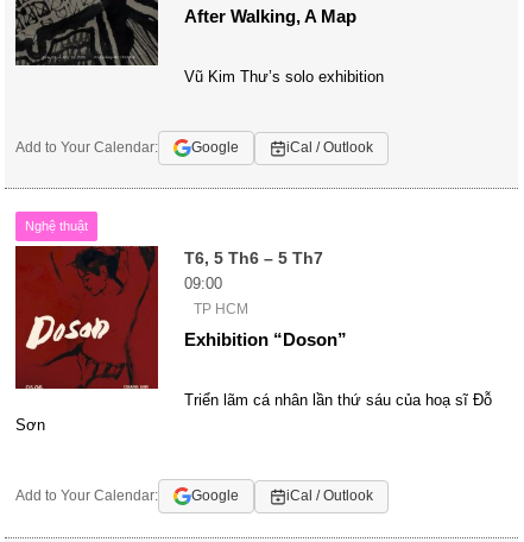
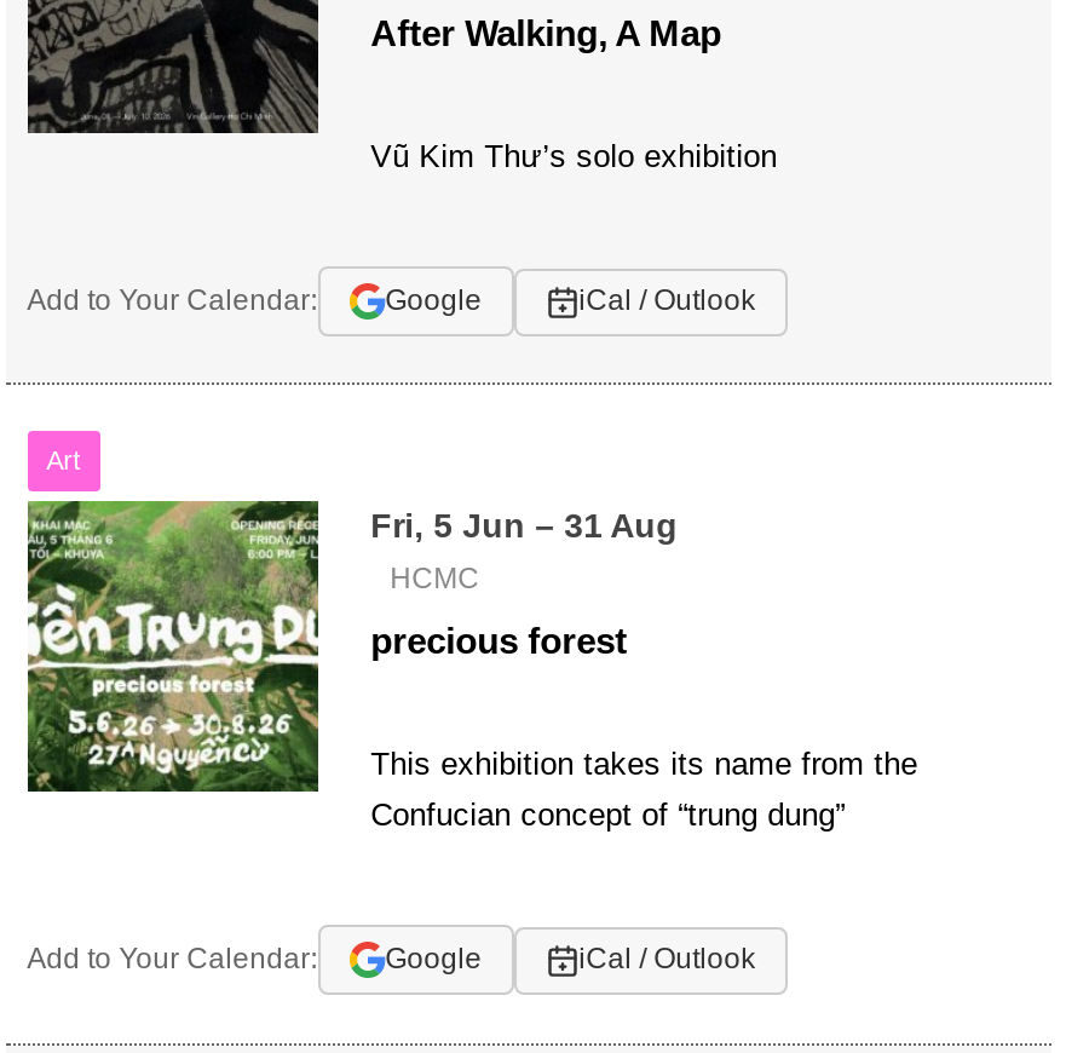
[14,219,491,434] [image] | Nghệ thuật | T6, 5 Th6 – 5 Th7 | 09:00 | TP HCM | Exhibition “Doson” | Triển lãm cá nhân lần thứ sáu của hoạ sĩ Đỗ | Sơn -> [25,446,917,834] [image] | Art | Fri, 5 Jun – 31 Aug | HCMC | precious forest | This exhibition takes its name from the | Confucian concept of “trung dung”

